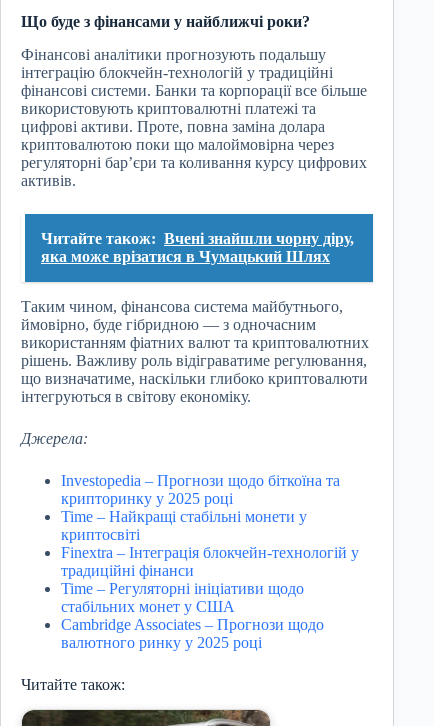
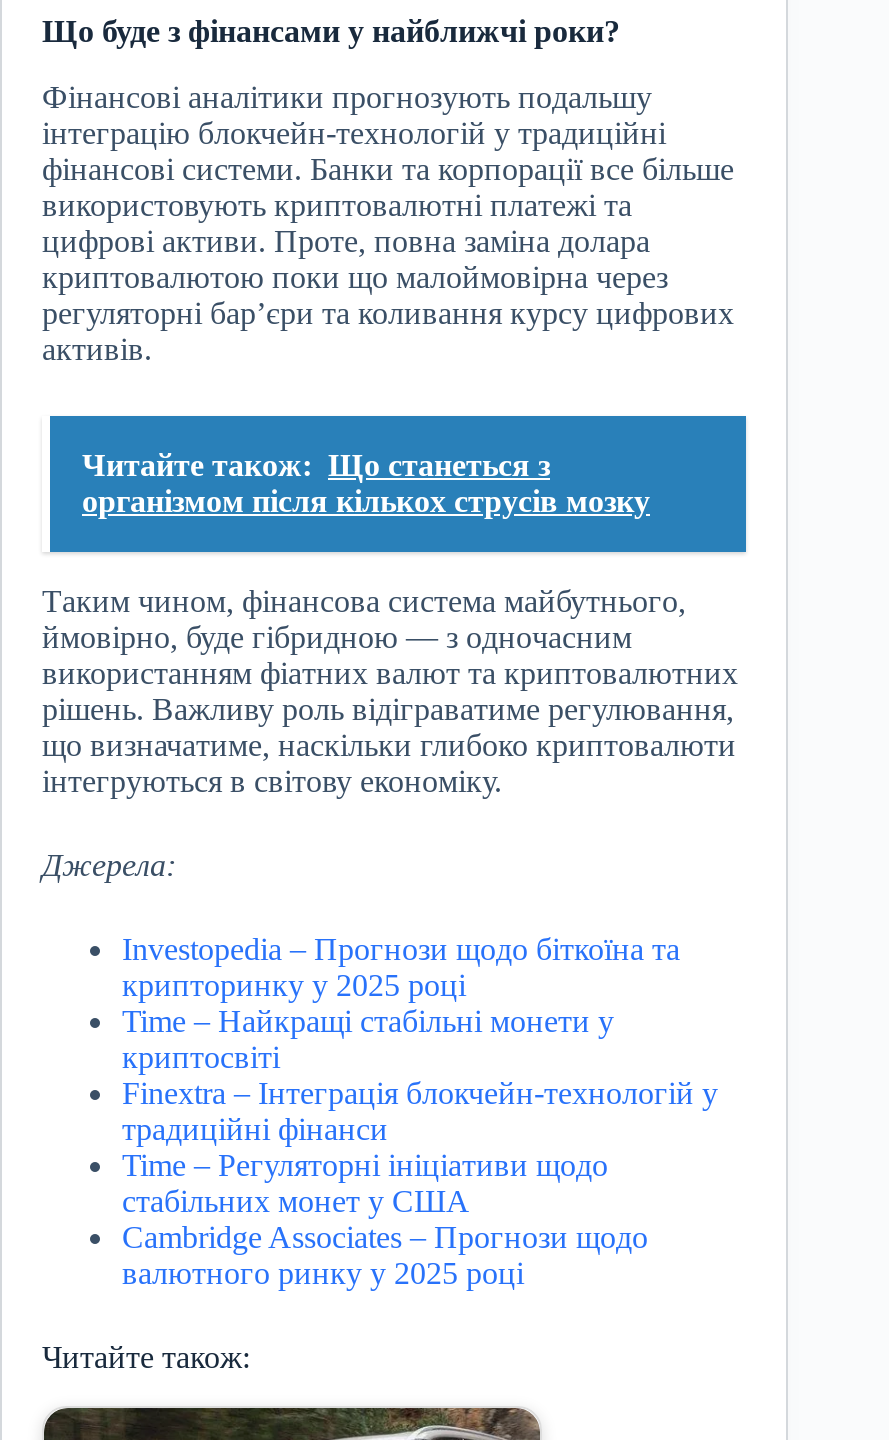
[41,230,354,265] Читайте також: Вчені знайшли чорну діру, | яка може врізатися в Чумацький Шлях -> [82,448,650,518] Читайте також: Що станеться з | організмом після кількох струсів мозку

